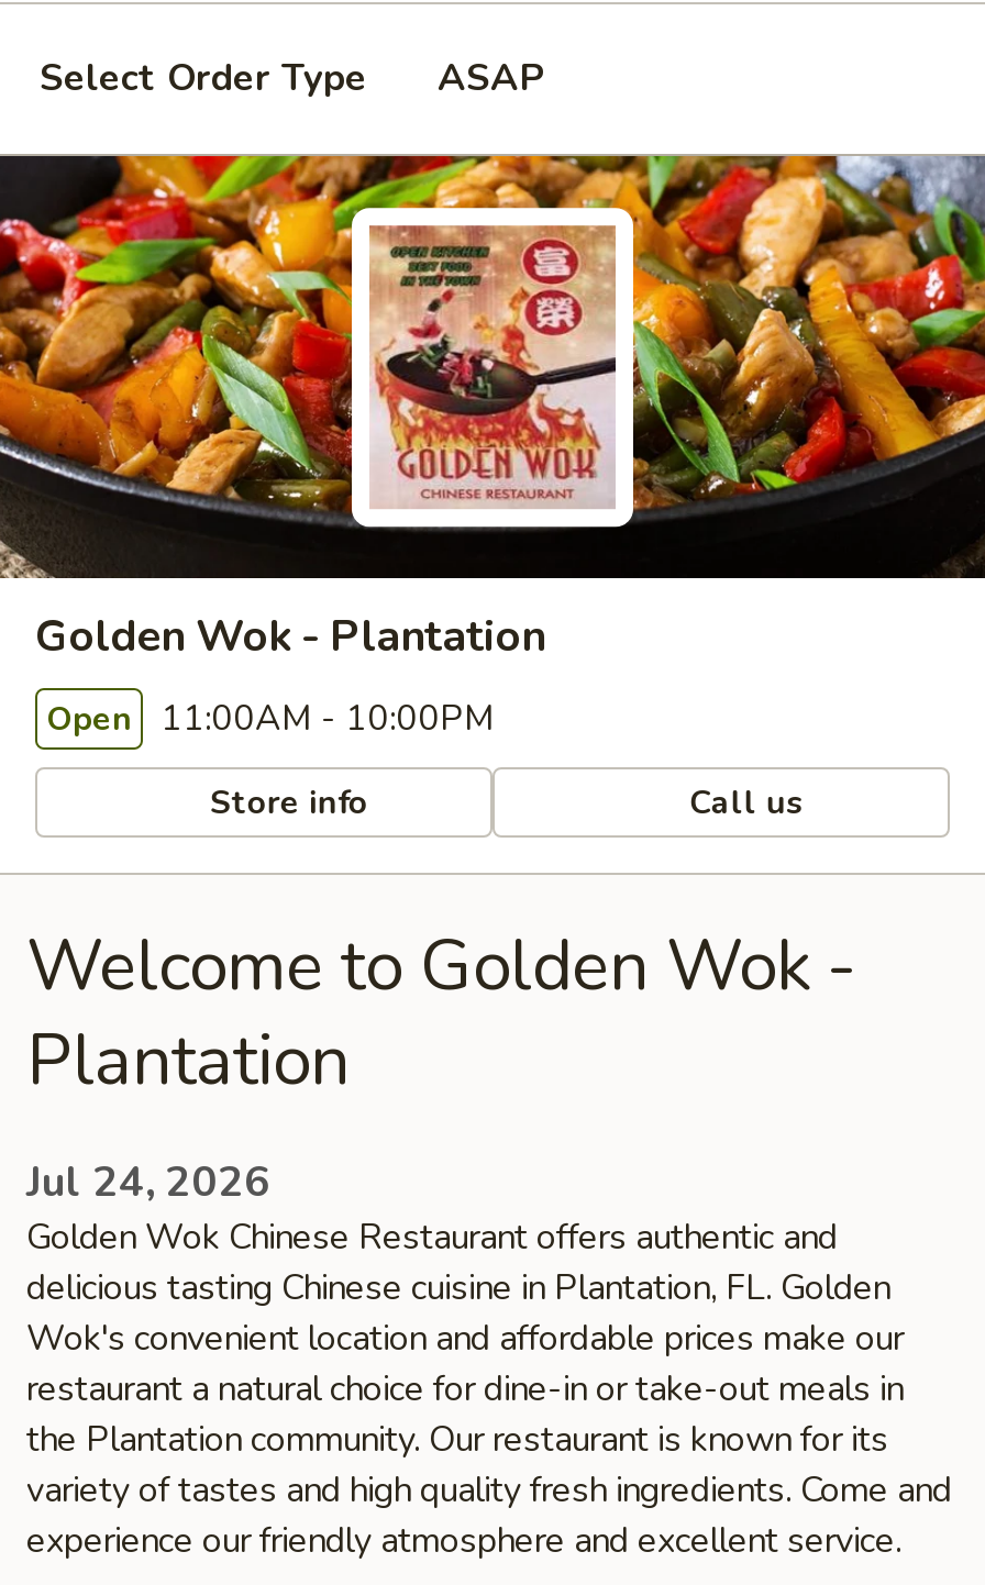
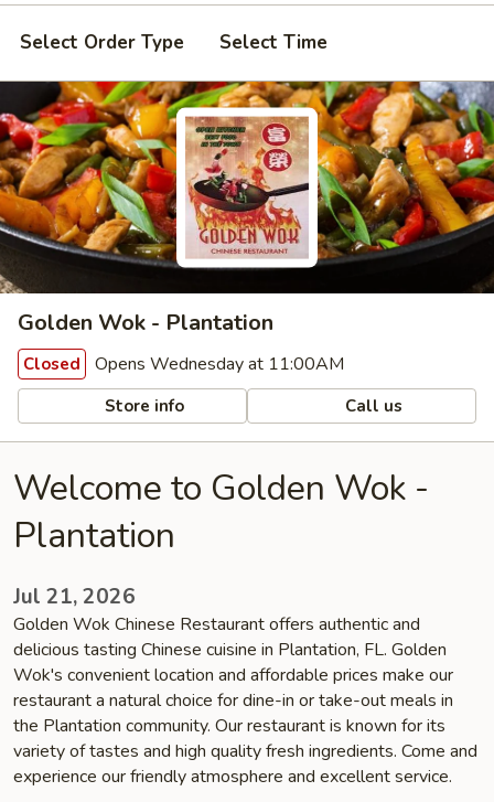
[438,53,543,103] ASAP -> [219,30,327,55] Select Time
[46,695,495,743] Open 11:00AM - 10:00PM -> [23,352,344,376] Closed Opens Wednesday at 11:00AM
[26,1154,270,1211] Jul 24, 2026 -> [13,582,136,611] Jul 21, 2026

